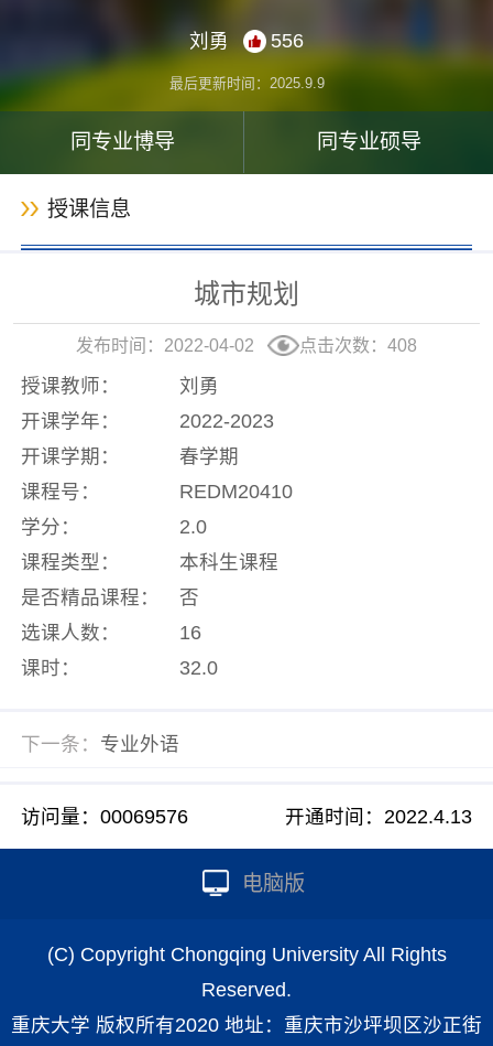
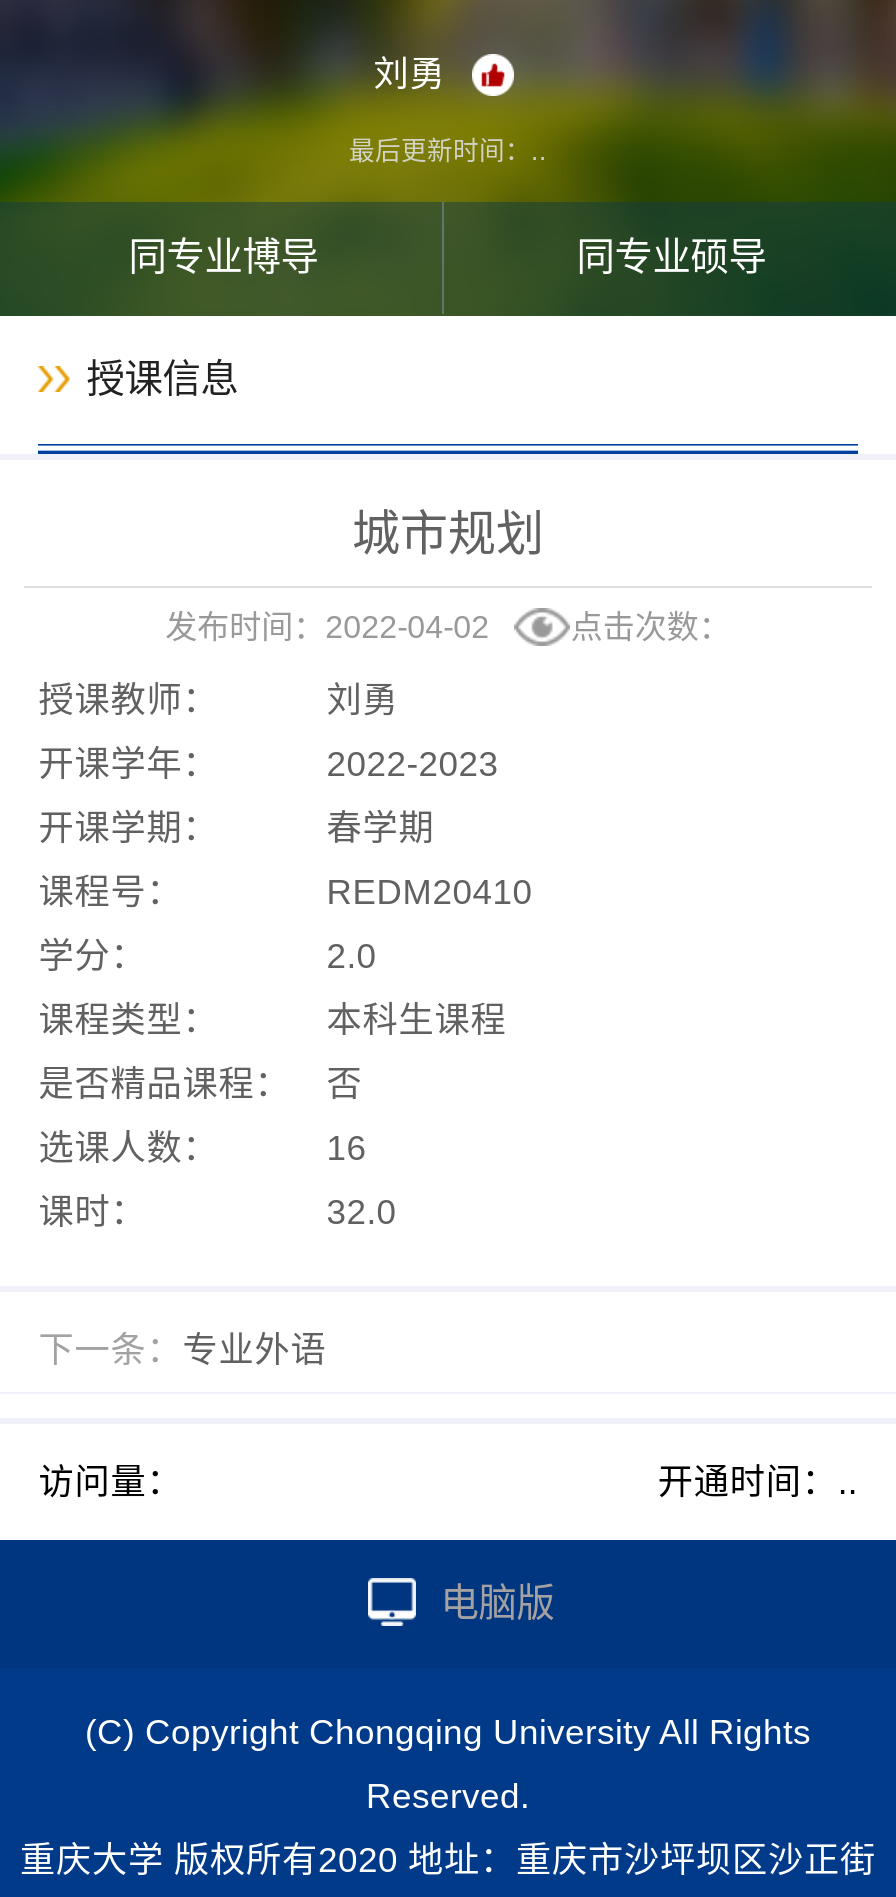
[169,30,324,91] 556 | 最后更新时间：2025. 9. 9 -> [349,136,547,166] 最后更新时间：..
[299,336,417,355] 点击次数：408 -> [571,610,731,644] 点击次数：
[21,806,472,828] 访问量：00069576 | 开通时间：2022.4.13 -> [38,1463,858,1503] 访问量： | 开通时间：..

